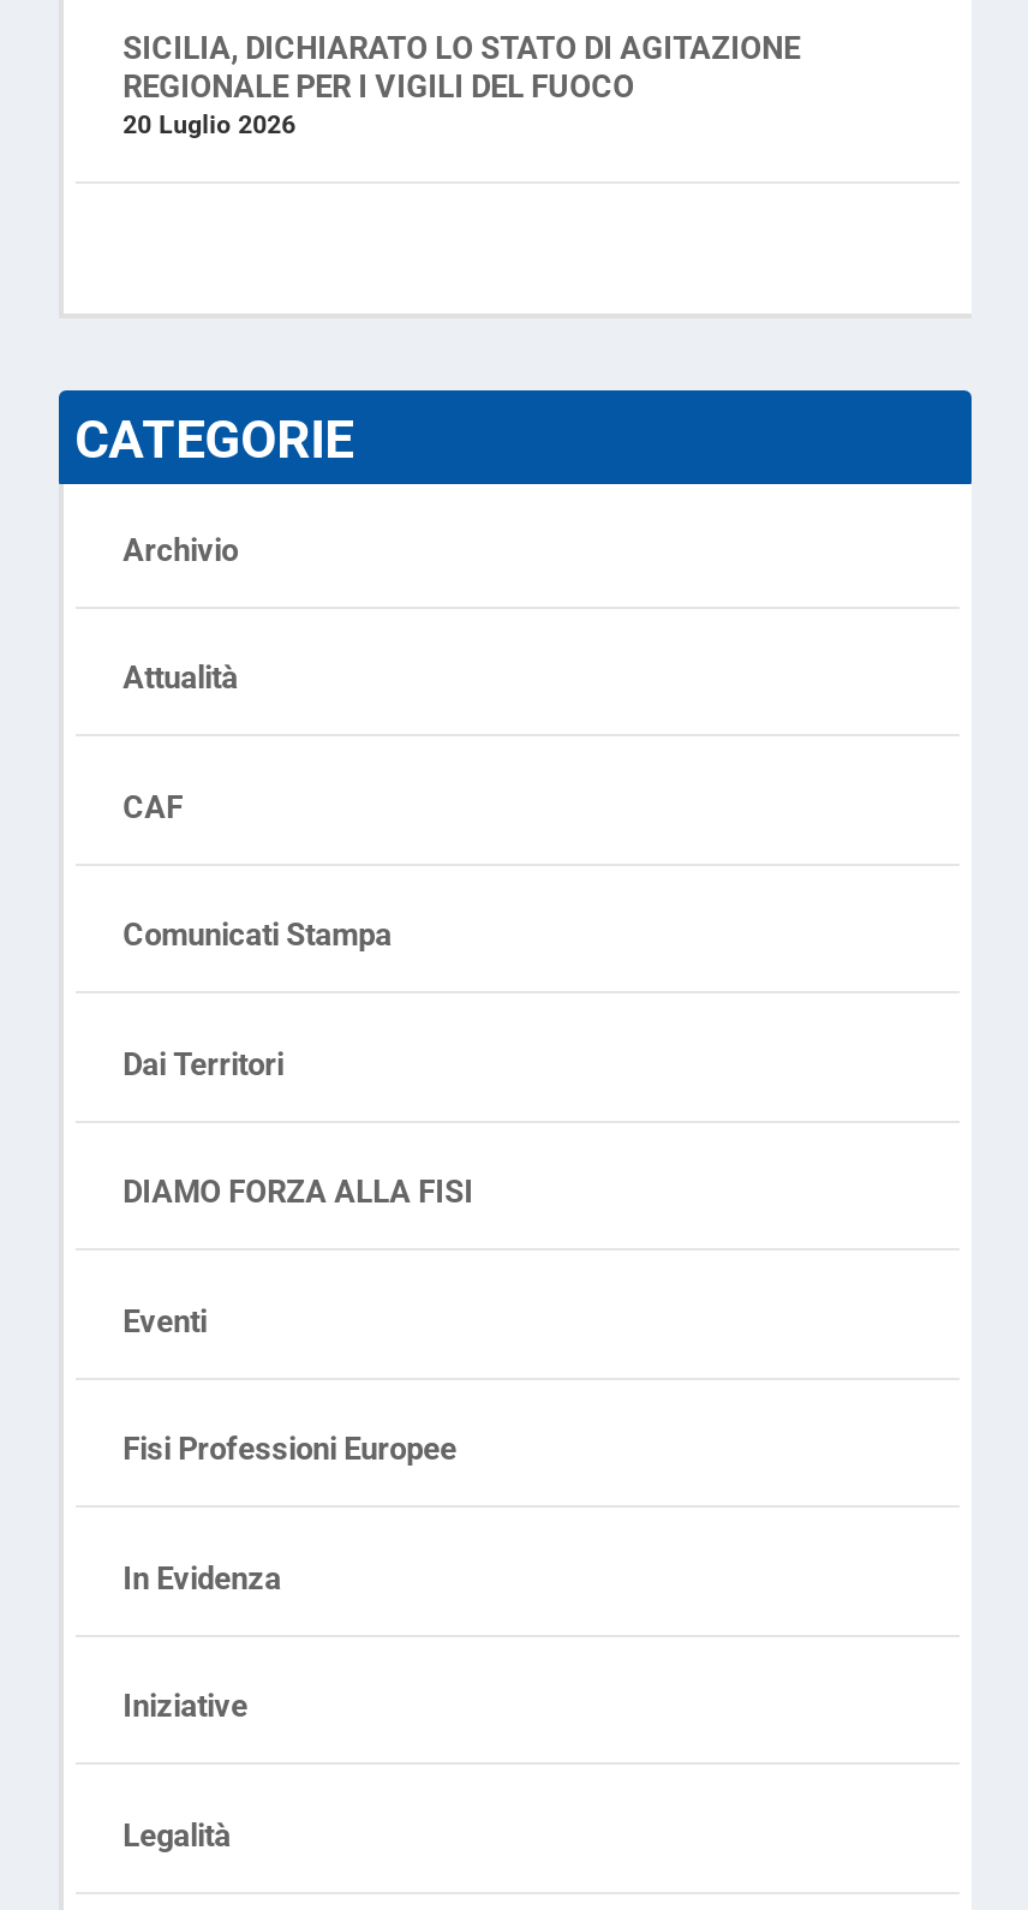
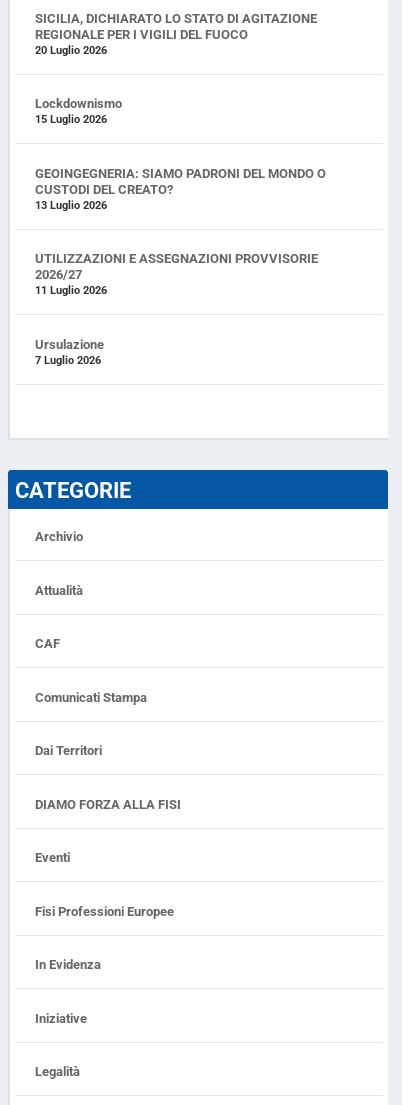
none -> [35,96,122,126] Lockdownismo | 15 Luglio 2026
none -> [35,166,326,212] GEOINGEGNERIA: SIAMO PADRONI DEL MONDO O | CUSTODI DEL CREATO? | 13 Luglio 2026
none -> [35,251,318,297] UTILIZZAZIONI E ASSEGNAZIONI PROVVISORIE | 2026/27 | 11 Luglio 2026
none -> [35,337,104,367] Ursulazione | 7 Luglio 2026

